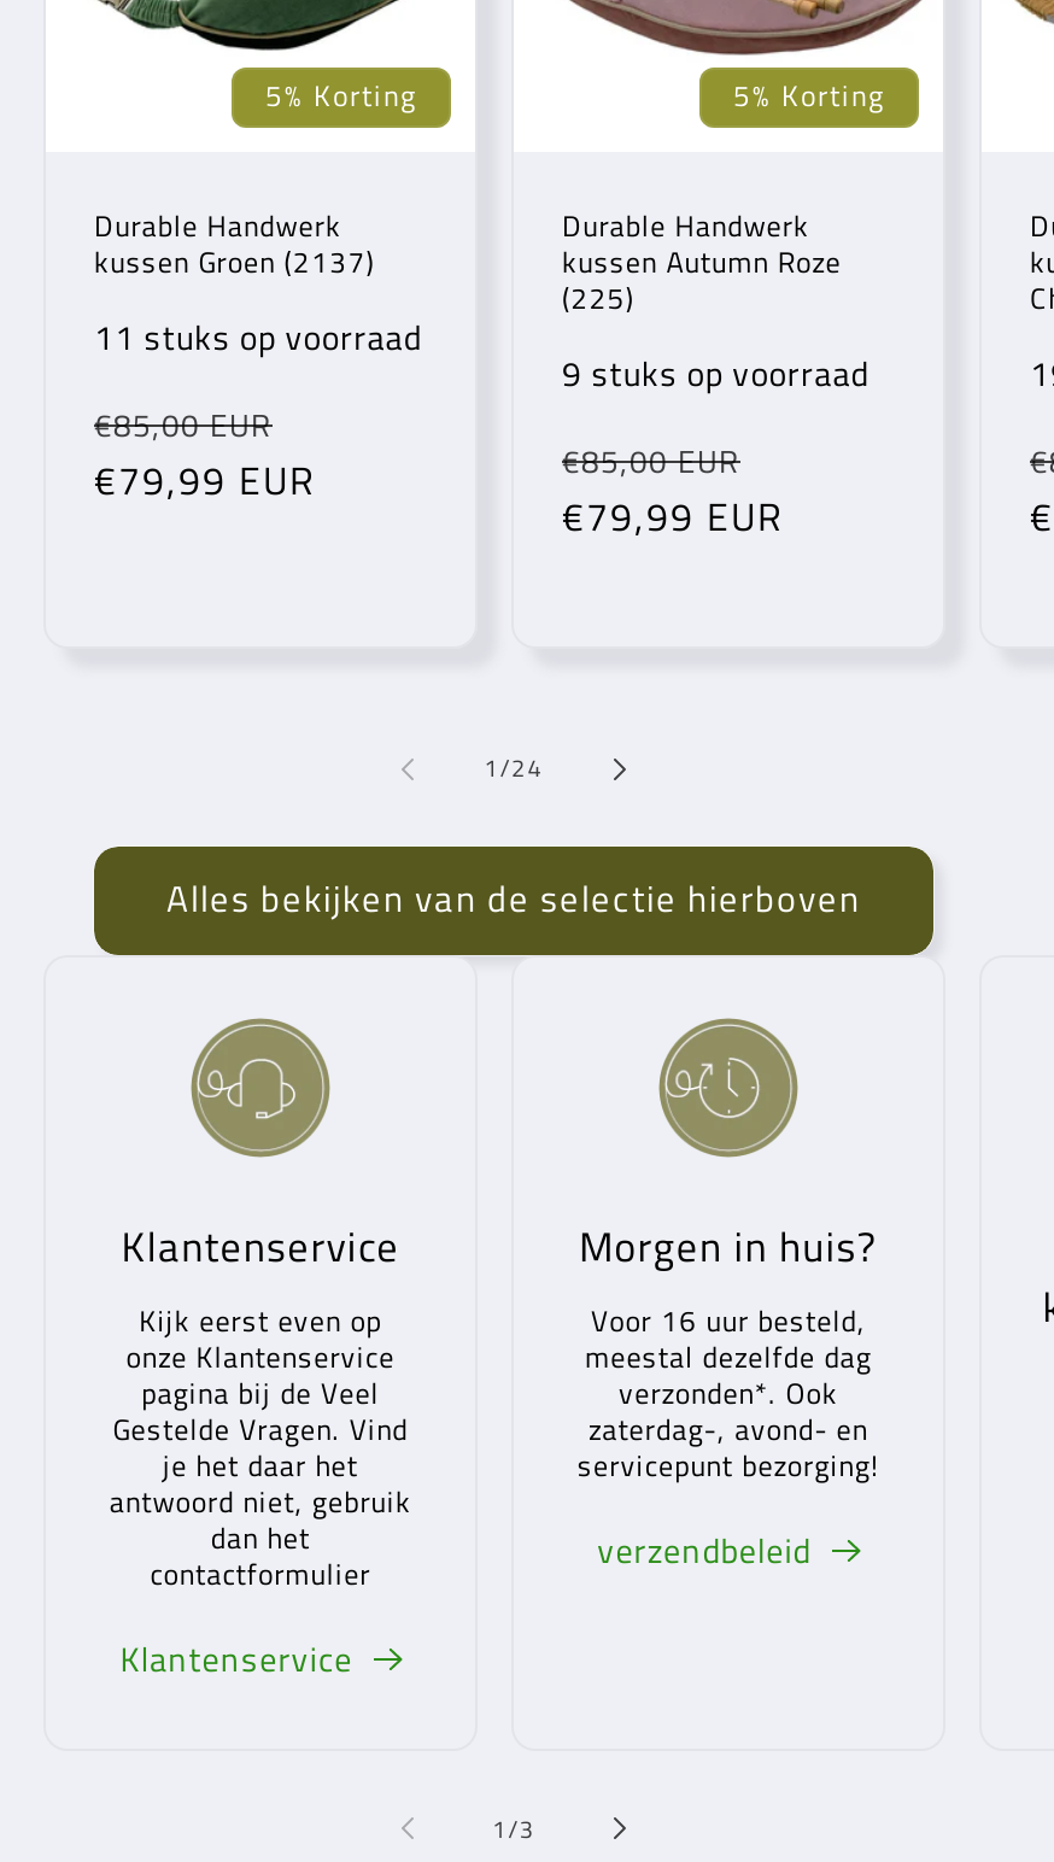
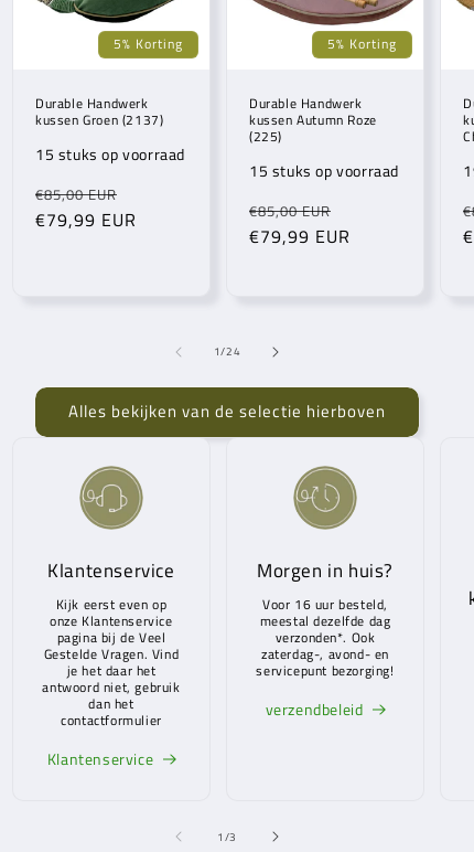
[94,310,422,361] 11 stuks op voorraad -> [35,142,185,165] 15 stuks op voorraad
[562,346,869,397] 9 stuks op voorraad -> [249,158,399,182] 15 stuks op voorraad

